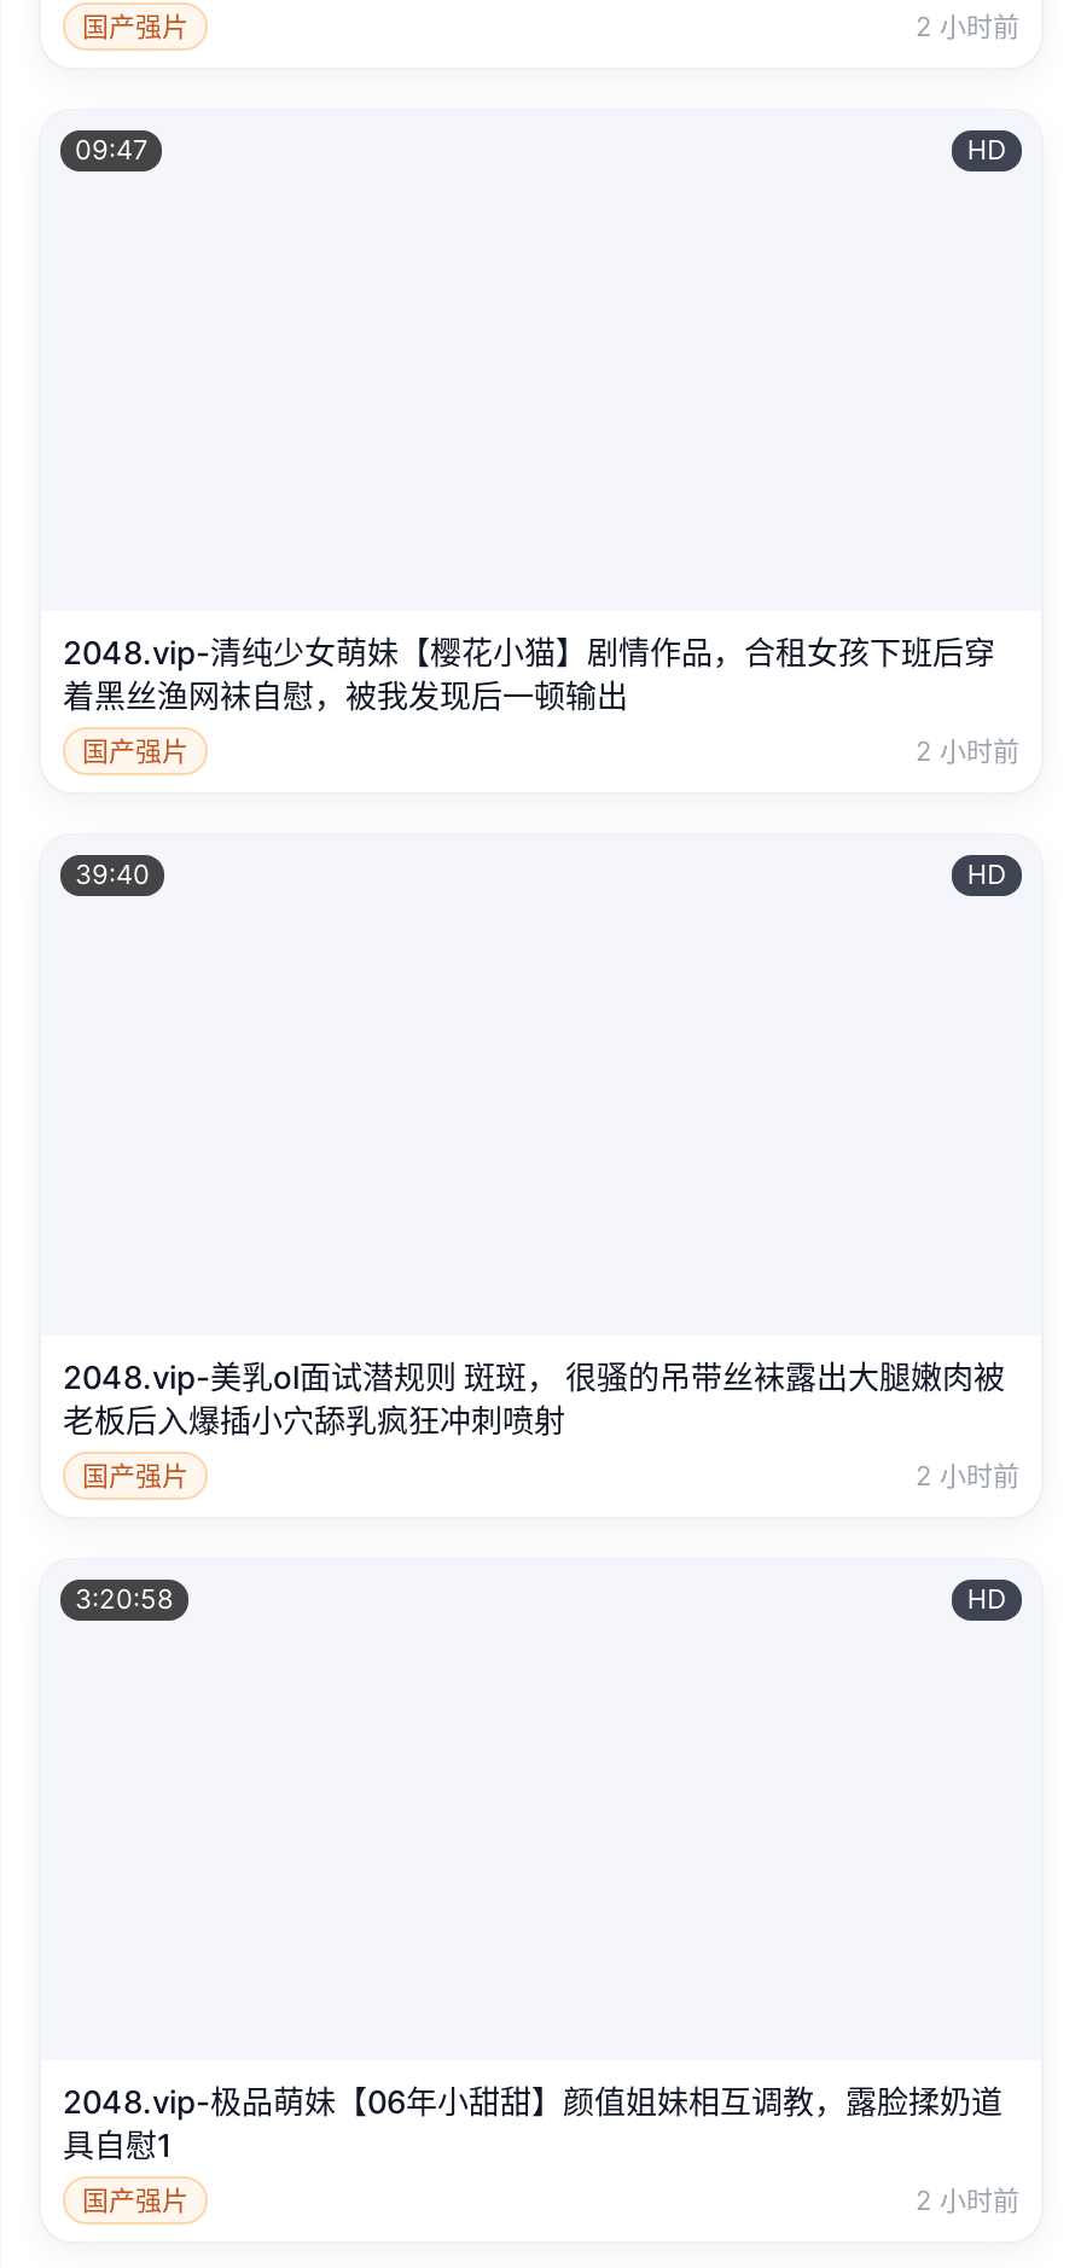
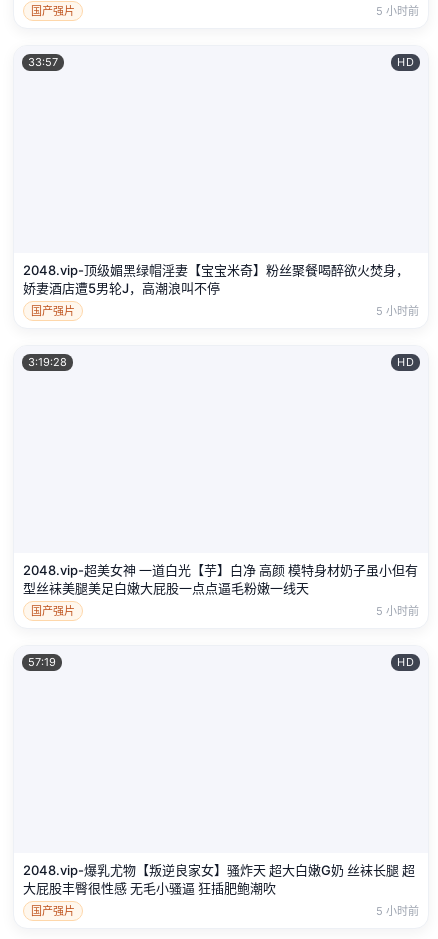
[916,9,1019,43] 2 小时前 -> [376,4,419,18] 5 小时前
[75,132,147,166] 09:47 -> [28,55,58,69] 33:57
[63,632,995,714] 2048.vip-清纯少女萌妹【樱花小猫】剧情作品，合租女孩下班后穿 | 着黑丝渔网袜自慰，被我发现后一顿输出 -> [23,262,409,296] 2048.vip-顶级媚黑绿帽淫妻【宝宝米奇】粉丝聚餐喝醉欲火焚身， | 娇妻酒店遭5男轮J，高潮浪叫不停
[916,733,1019,767] 2 小时前 -> [376,304,419,318] 5 小时前
[75,856,150,890] 39:40 -> [28,355,67,369] 3:19:28
[63,1356,1005,1439] 2048.vip-美乳ol面试潜规则 斑斑， 很骚的吊带丝袜露出大腿嫩肉被 | 老板后入爆插小穴舔乳疯狂冲刺喷射 -> [23,562,418,596] 2048.vip-超美女神 一道白光【芋】白净 高颜 模特身材奶子虽小但有 | 型丝袜美腿美足白嫩大屁股一点点逼毛粉嫩一线天
[916,1458,1019,1492] 2 小时前 -> [376,604,419,618] 5 小时前
[75,1581,174,1615] 3:20:58 -> [28,655,56,669] 57:19
[63,2081,1002,2163] 2048.vip-极品萌妹【06年小甜甜】颜值姐妹相互调教，露脸揉奶道 | 具自慰1 -> [23,862,415,896] 2048.vip-爆乳尤物【叛逆良家女】骚炸天 超大白嫩G奶 丝袜长腿 超 | 大屁股丰臀很性感 无毛小骚逼 狂插肥鲍潮吹
[916,2182,1019,2216] 2 小时前 -> [376,904,419,918] 5 小时前

